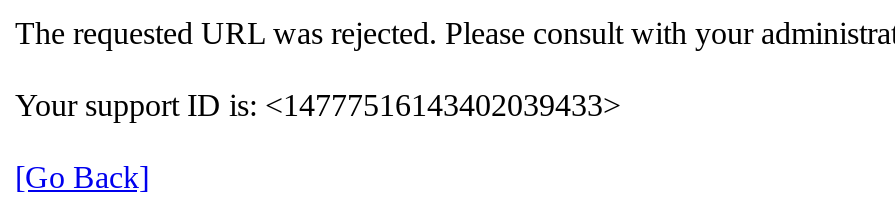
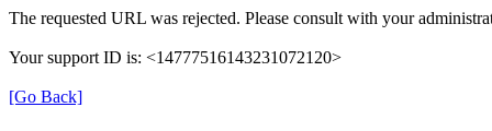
[15,88,621,122] Your support ID is: <14777516143402039433> -> [9,48,342,67] Your support ID is: <14777516143231072120>

